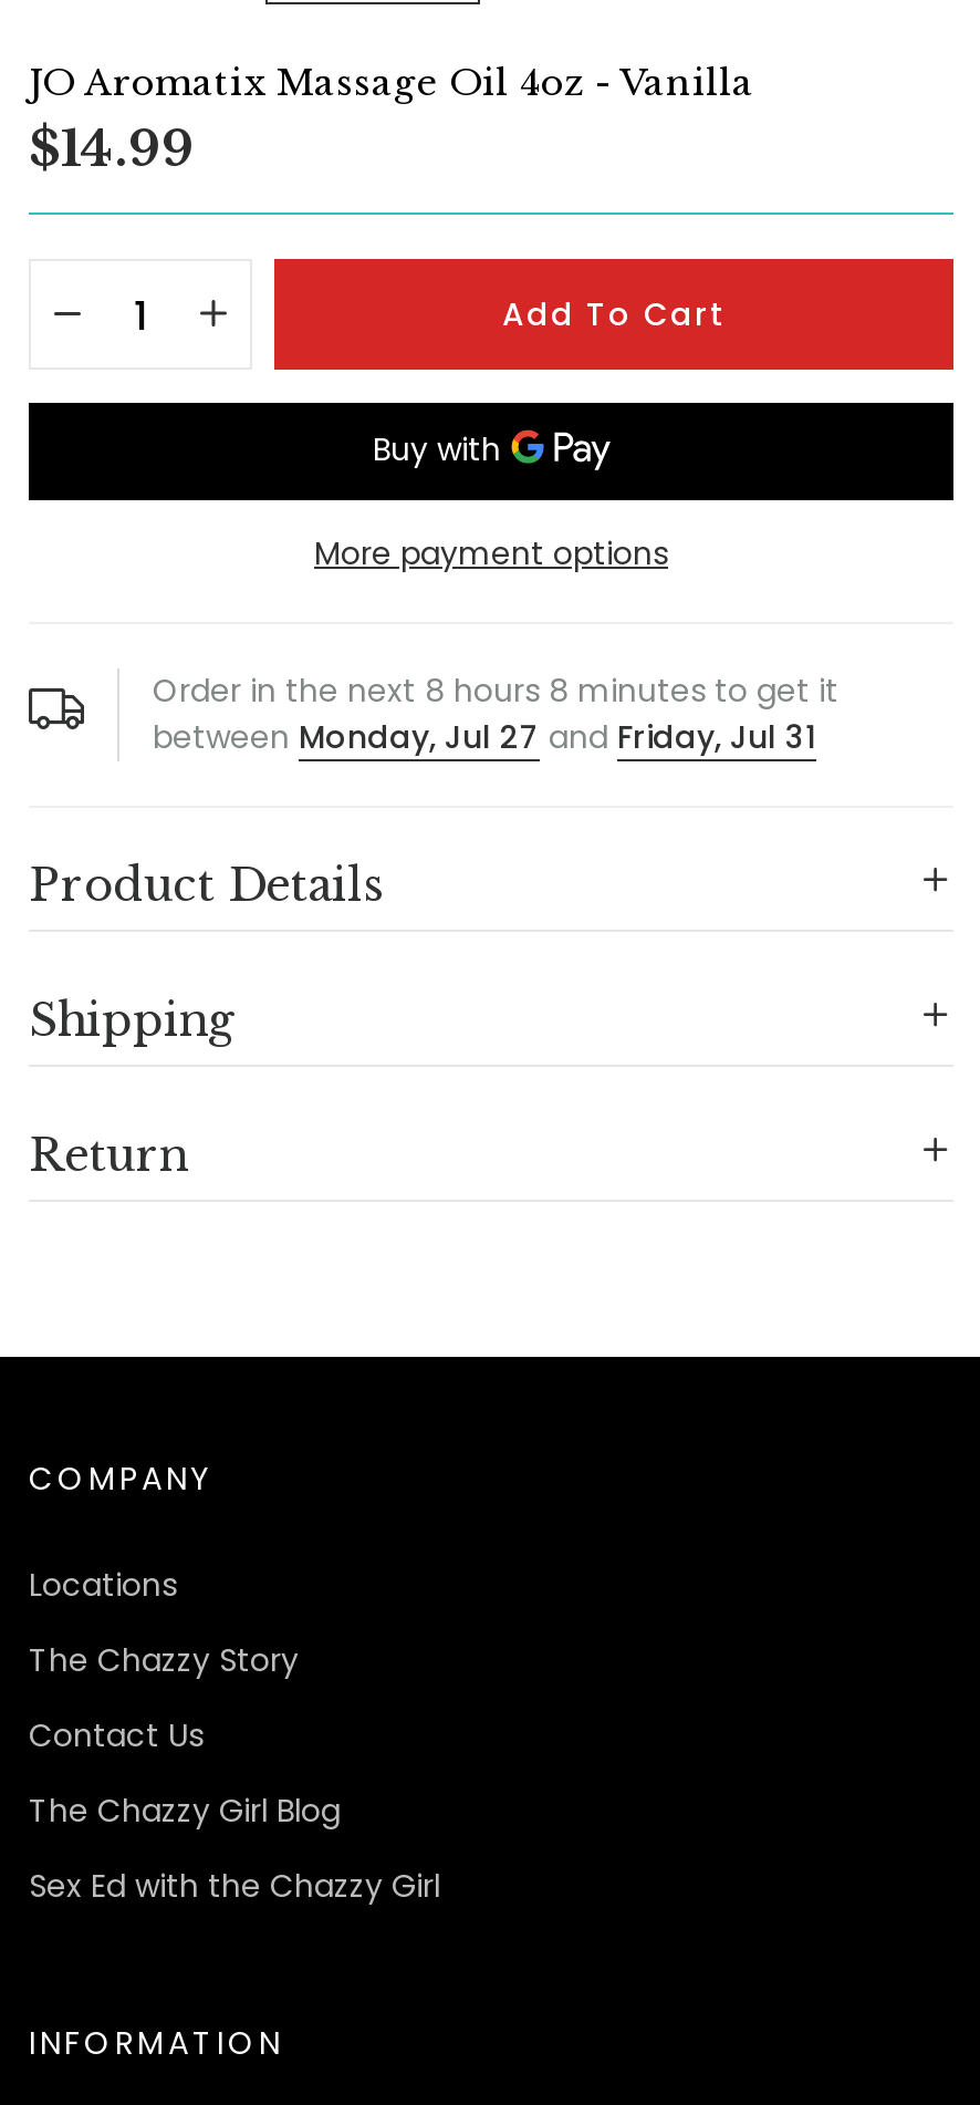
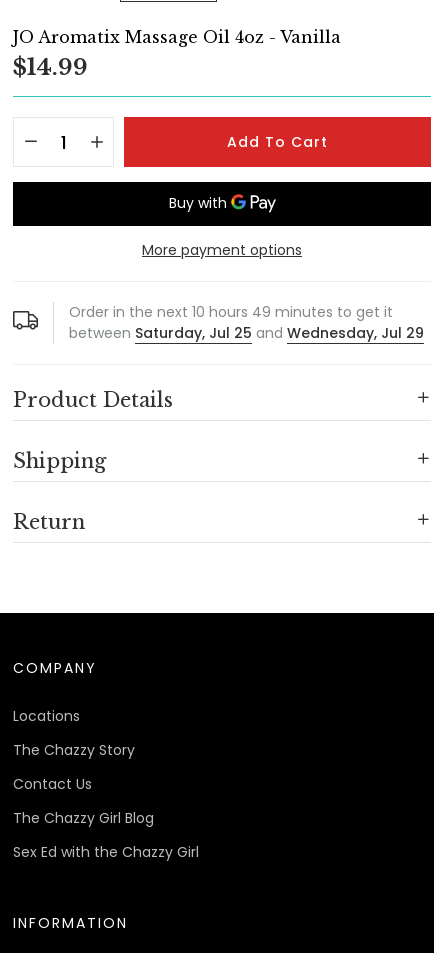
[153,668,838,712] Order in the next 8 hours 8 minutes to get it -> [69,302,393,322] Order in the next 10 hours 49 minutes to get it
[153,714,816,758] between Monday, Jul 27 and Friday, Jul 31 -> [69,323,424,343] between Saturday, Jul 25 and Wednesday, Jul 29

